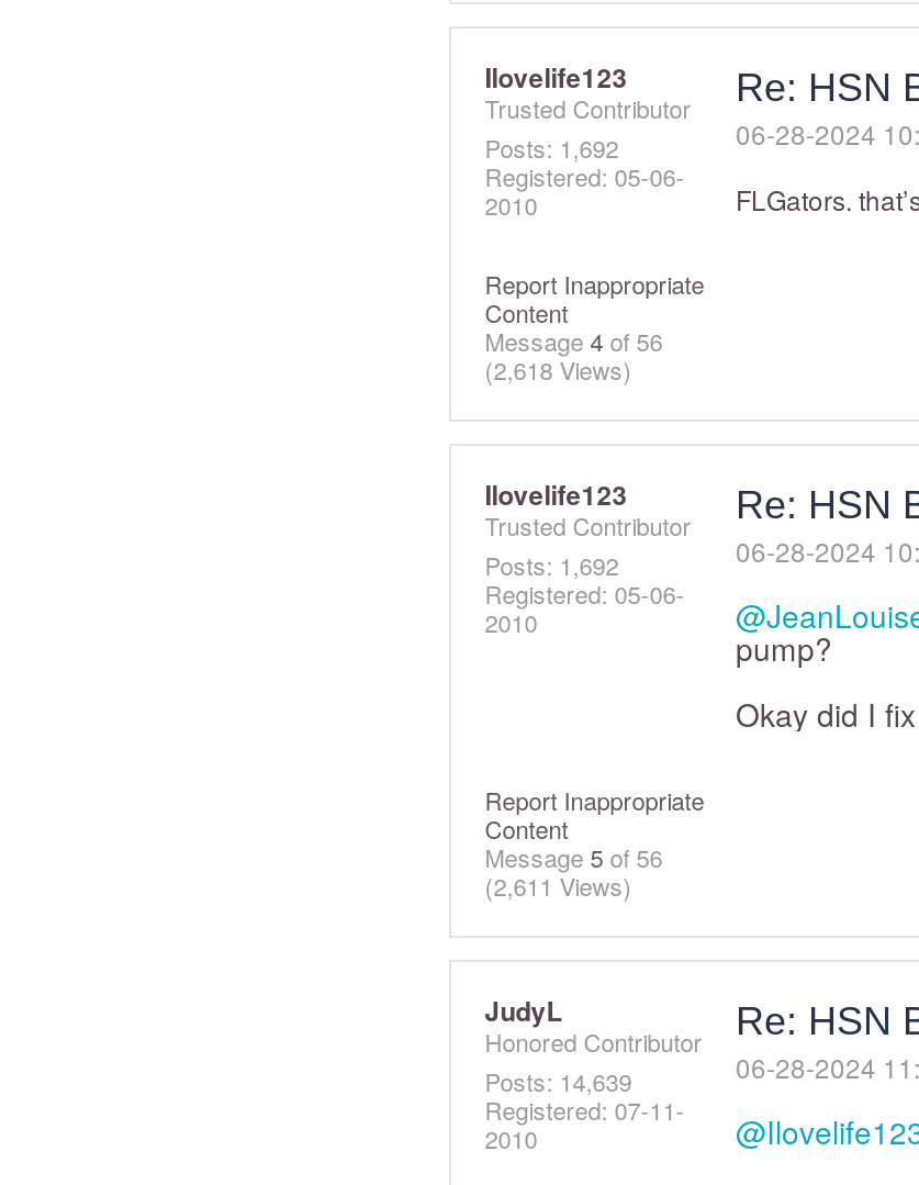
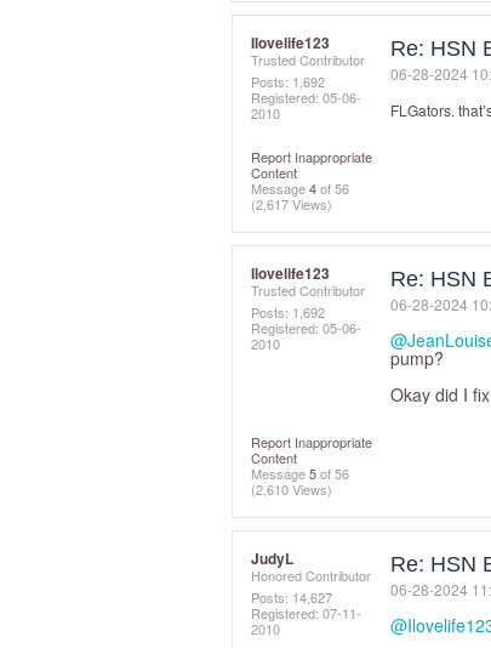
[485,351,632,386] (2,618 Views) -> [251,194,332,213] (2,617 Views)
[485,867,632,902] (2,611 Views) -> [251,479,332,498] (2,610 Views)
[485,1062,632,1098] Posts: 14,639 -> [251,587,332,606] Posts: 14,627

